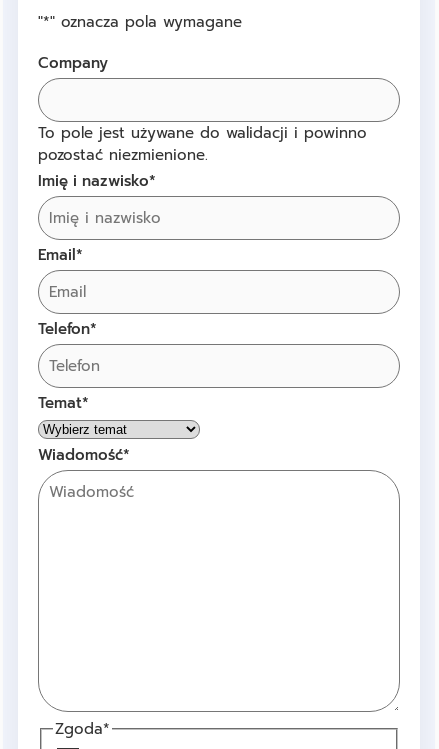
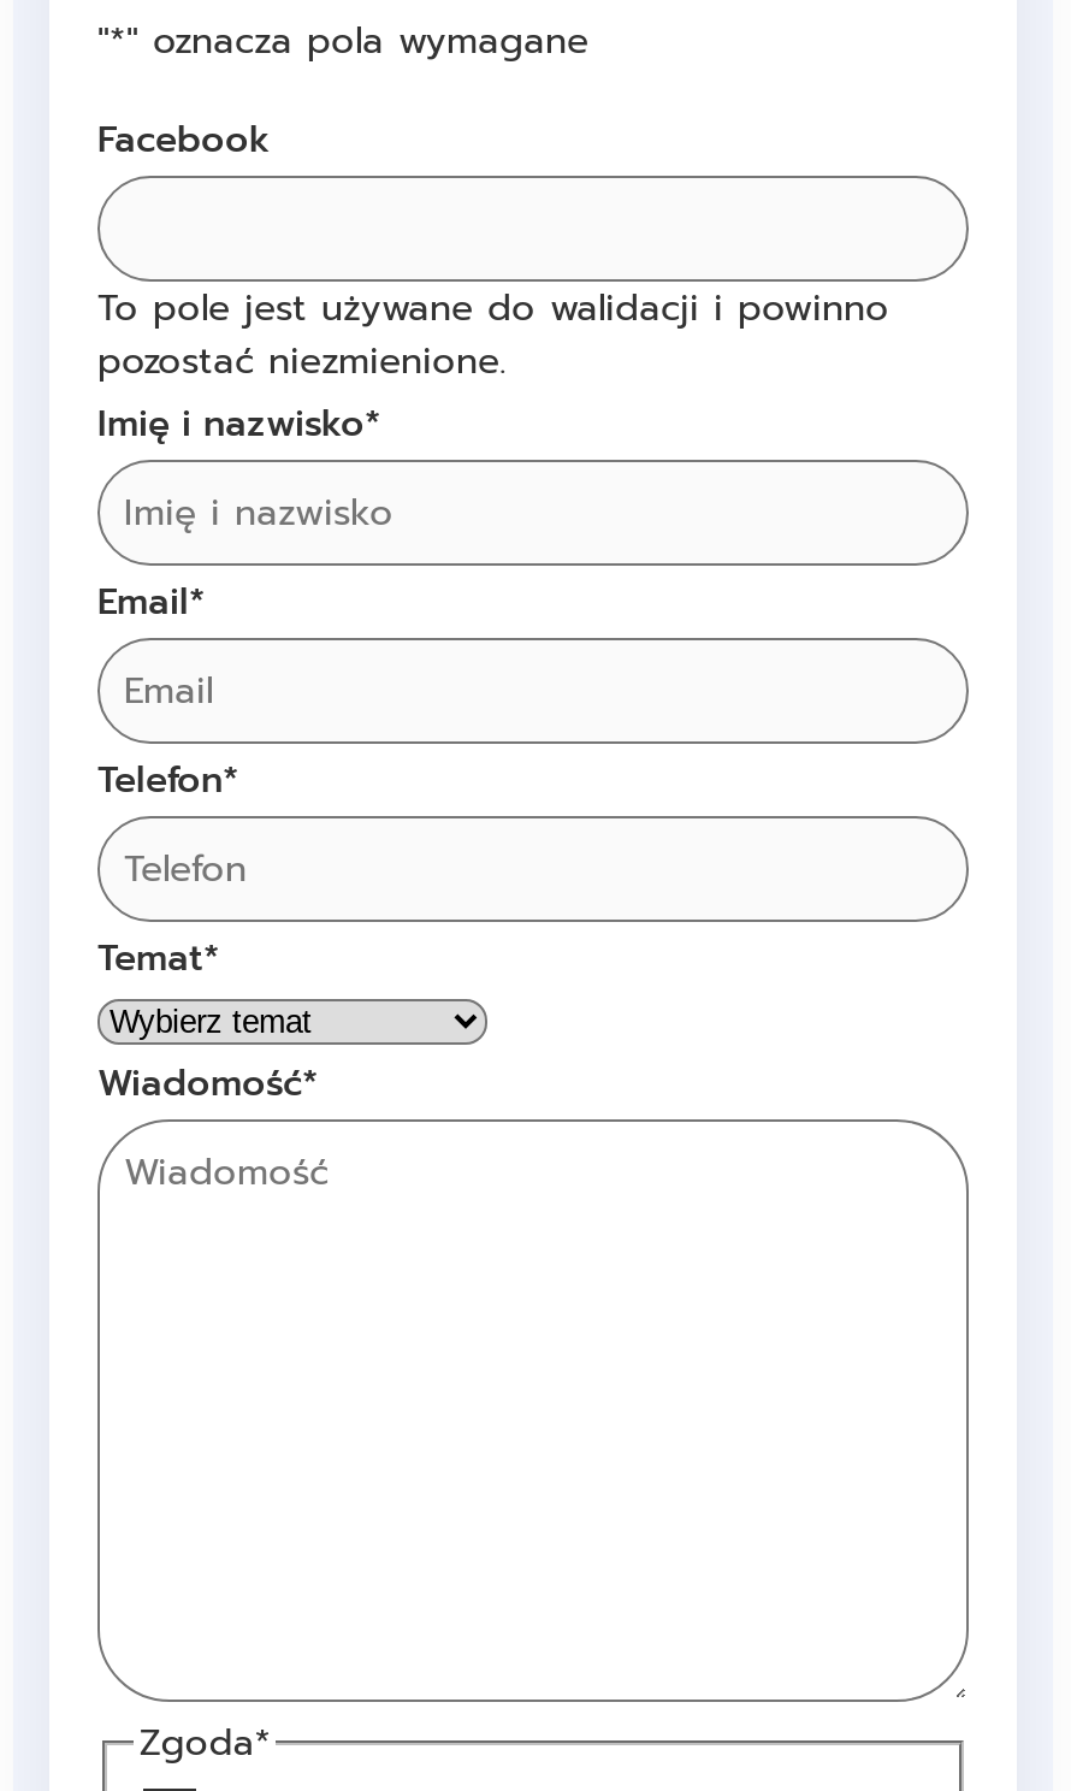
[38,52,108,74] Company -> [97,112,271,165] Facebook

